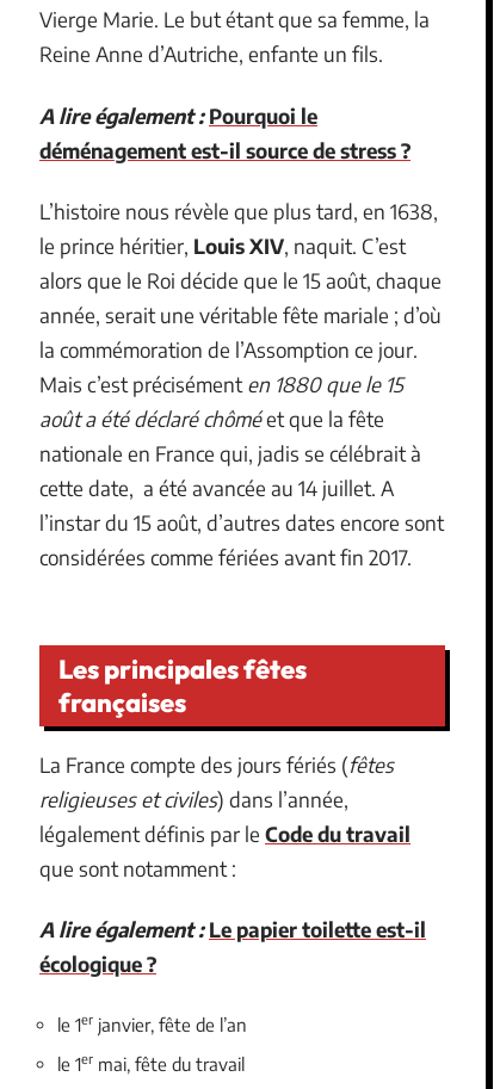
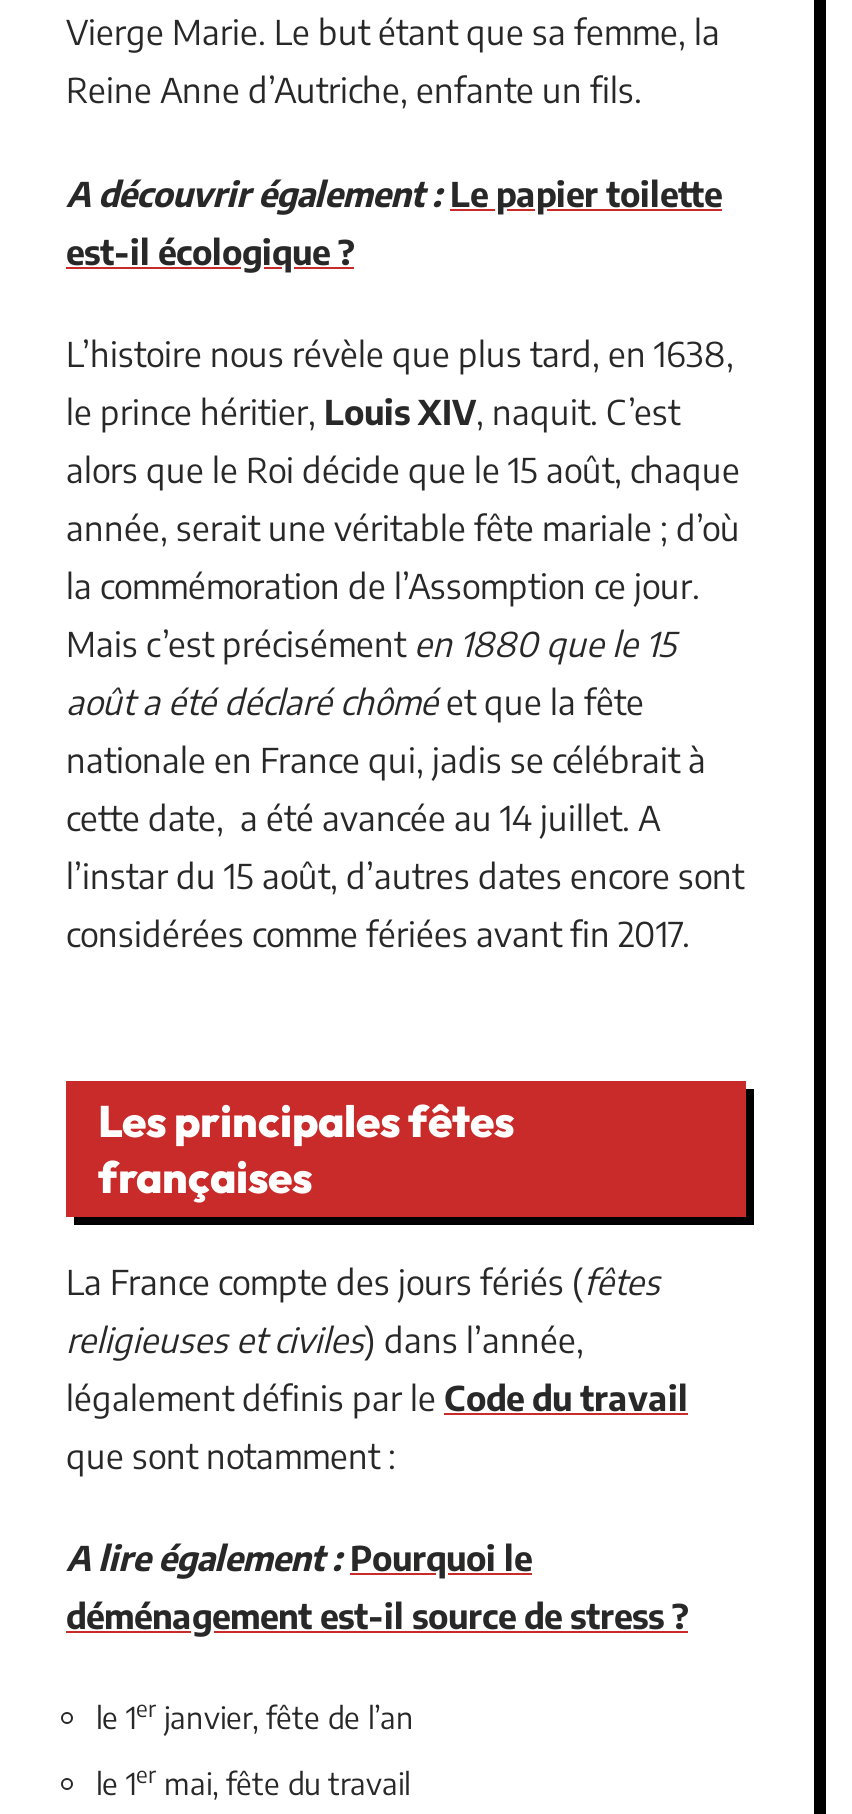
none -> [66,170,722,272] A découvrir également : Le papier toilette | est-il écologique ?
moved [39,102,411,163] -> [66,1535,688,1637]: A lire également : Pourquoi le | déménagement est-il source de stress ?
[39,916,426,977] A lire également : Le papier toilette est-il | écologique ? -> none

